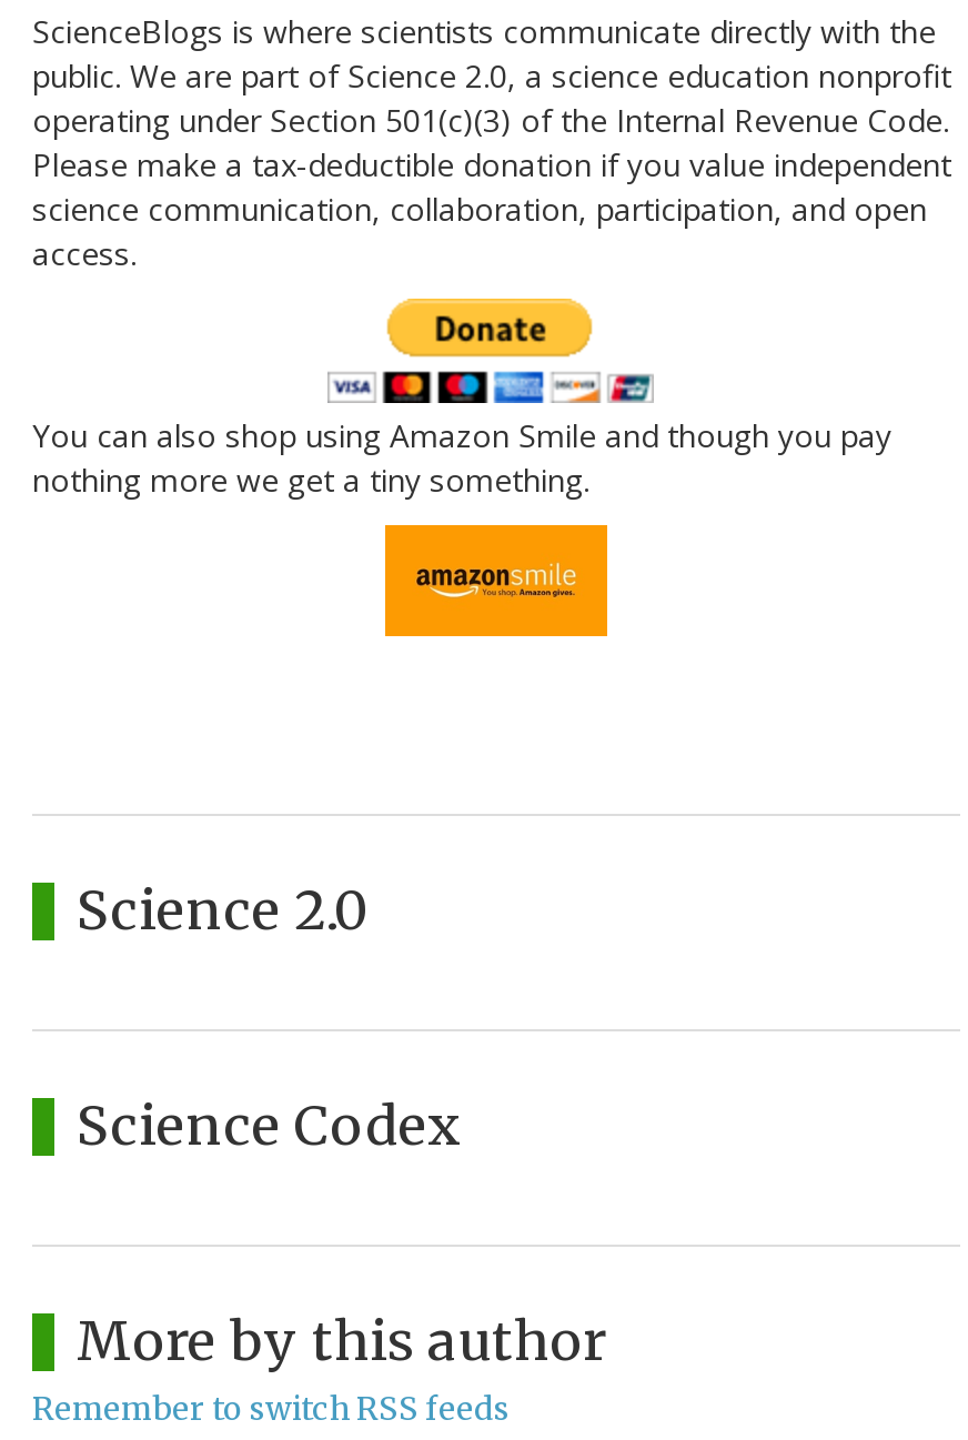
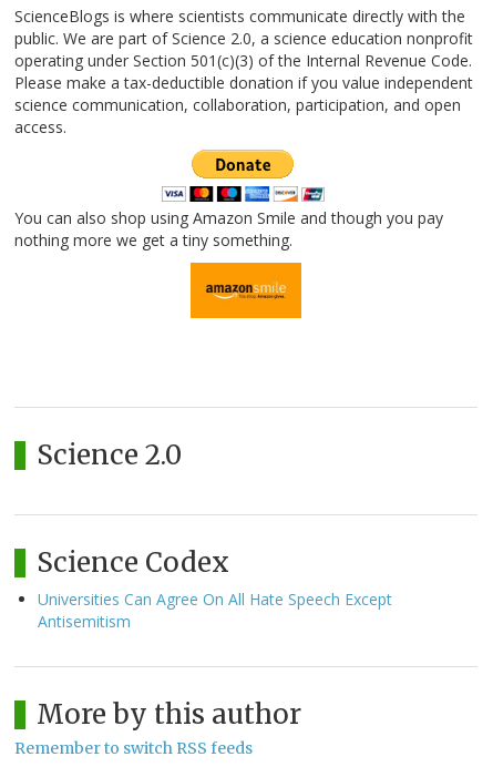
none -> [38,589,392,632] Universities Can Agree On All Hate Speech Except | Antisemitism

